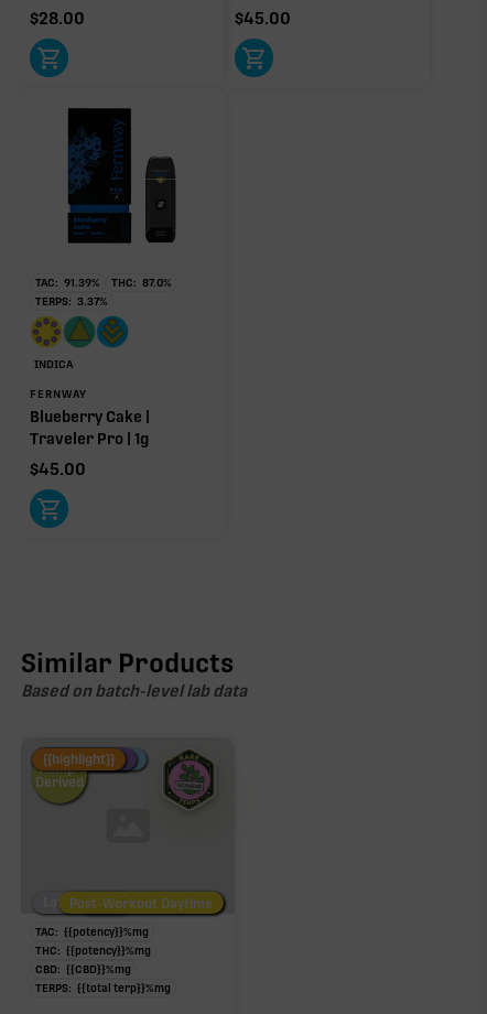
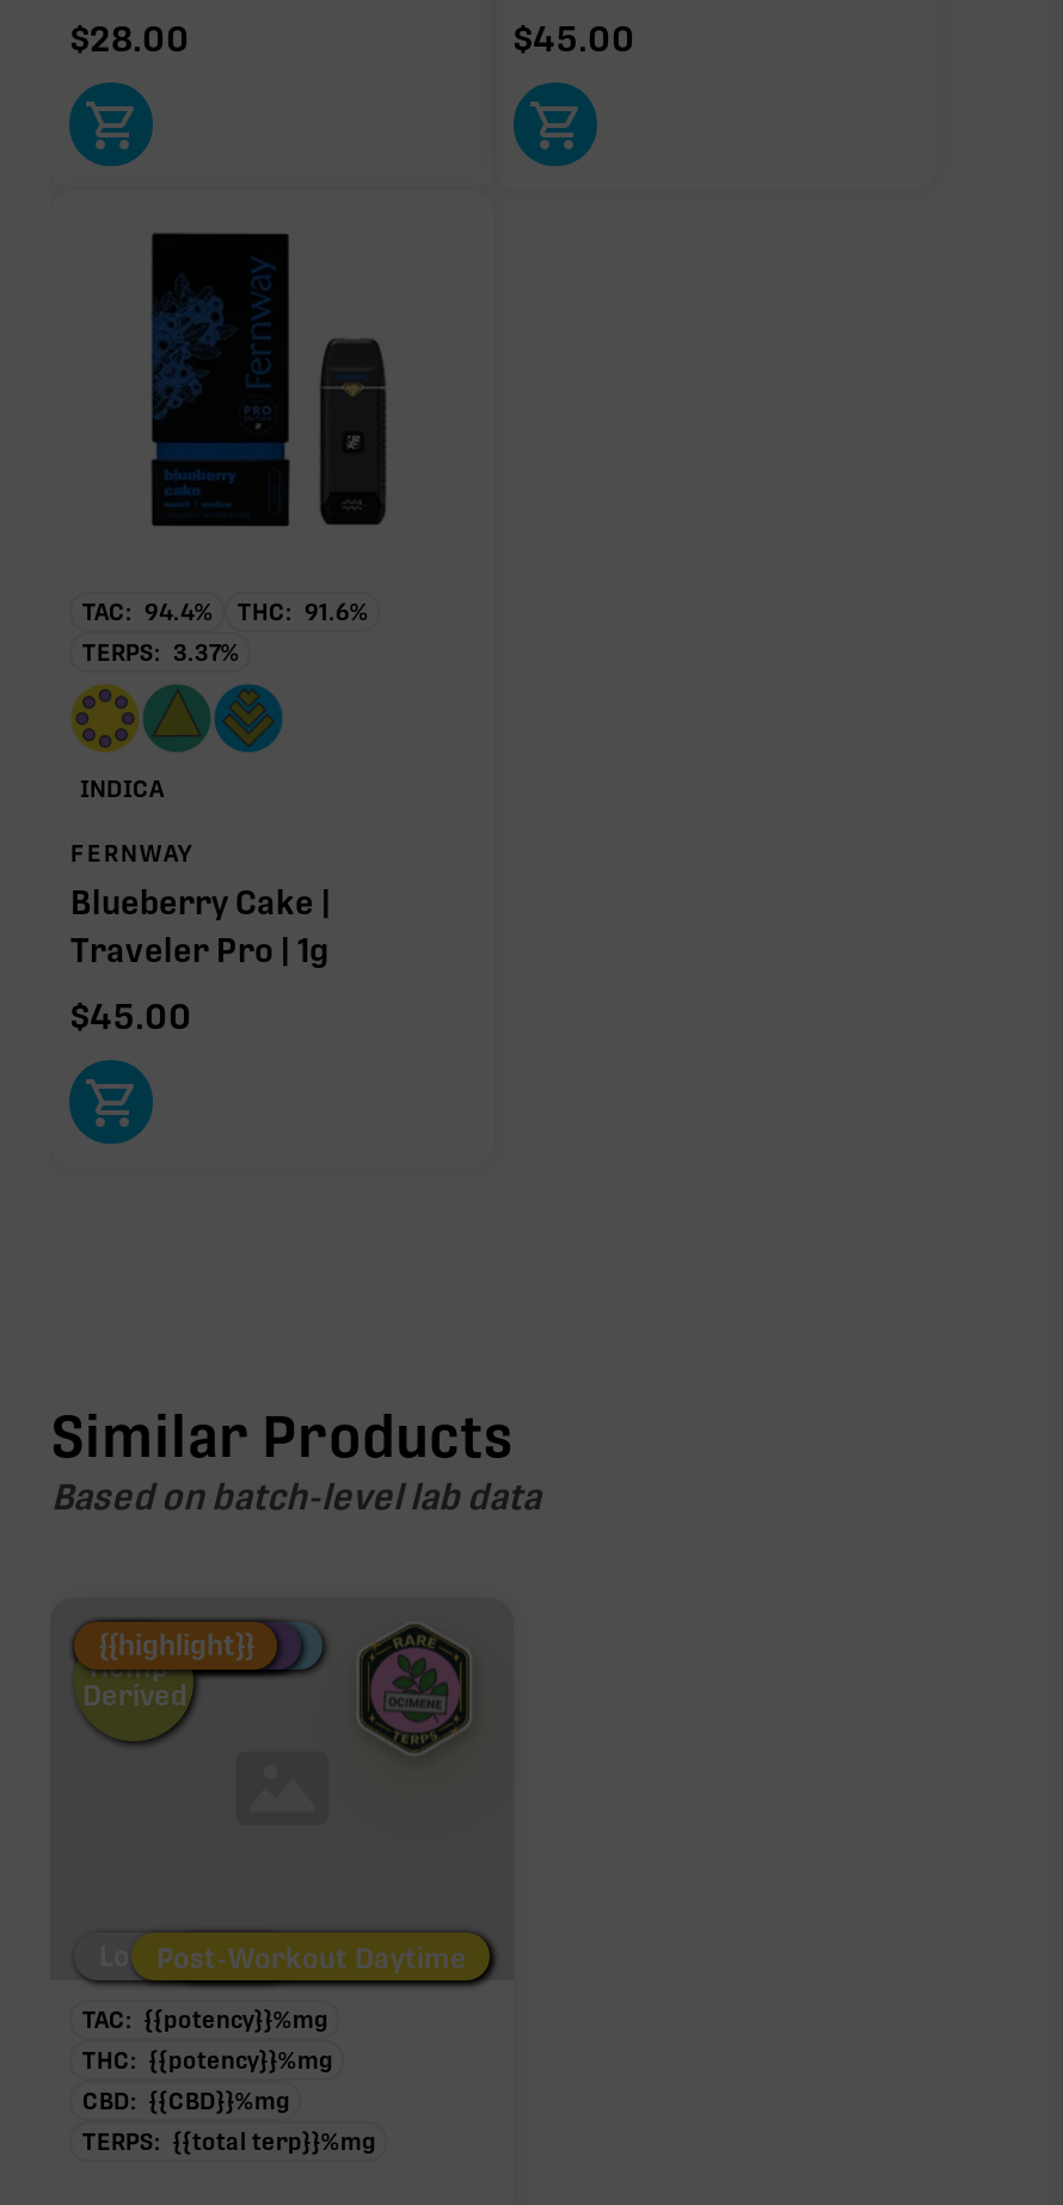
[36,276,101,288] TAC: 91.39% -> [82,598,214,624] TAC: 94.4%
[112,276,172,288] THC: 87.0% -> [237,598,369,624] THC: 91.6%

